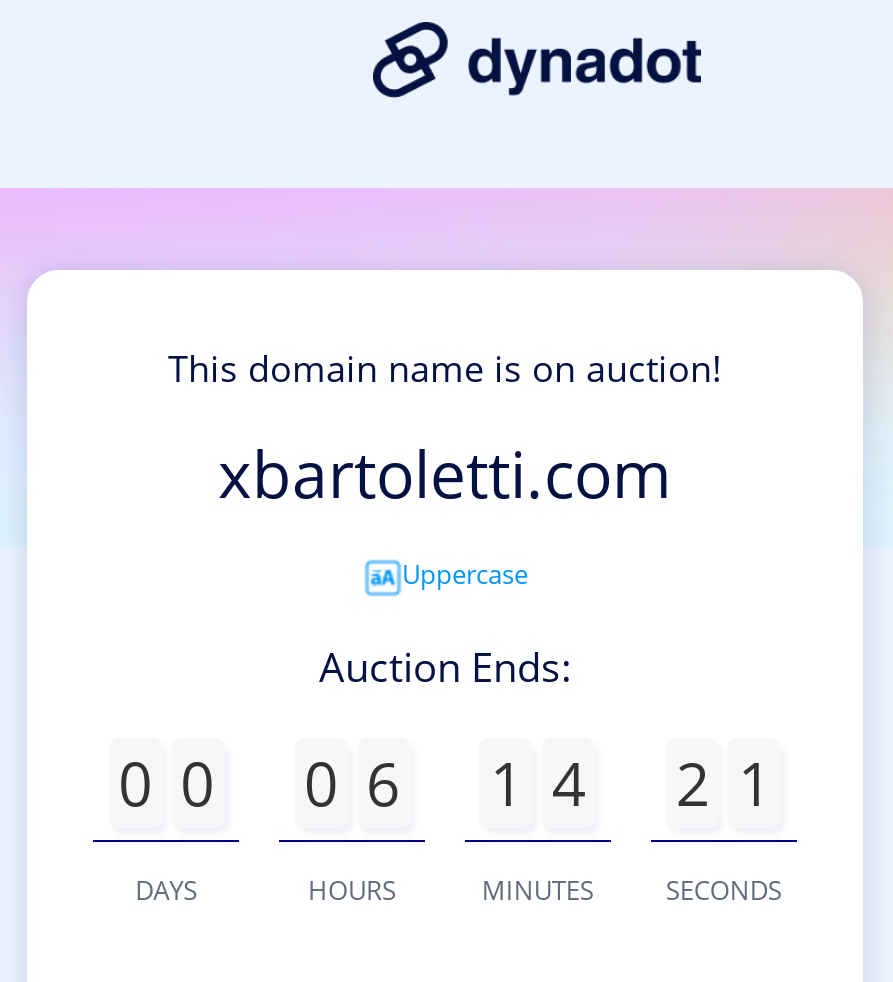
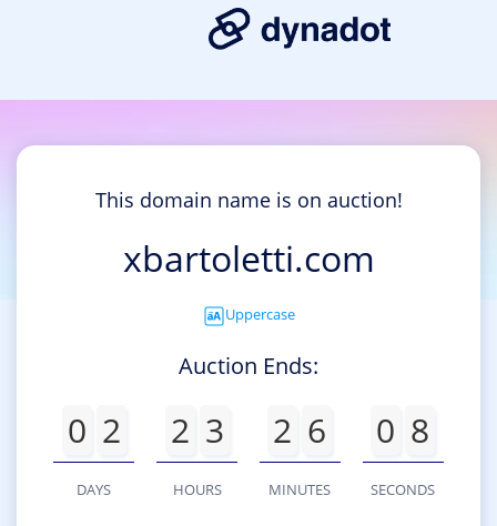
[118,742,214,824] 0 0 -> [67,407,120,453] 0 2
[304,742,400,824] 0 6 -> [170,407,224,453] 2 3
[490,742,586,824] 1 4 -> [273,407,327,453] 2 6
[676,742,772,824] 2 1 -> [376,407,430,453] 0 8

